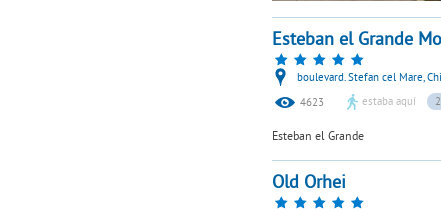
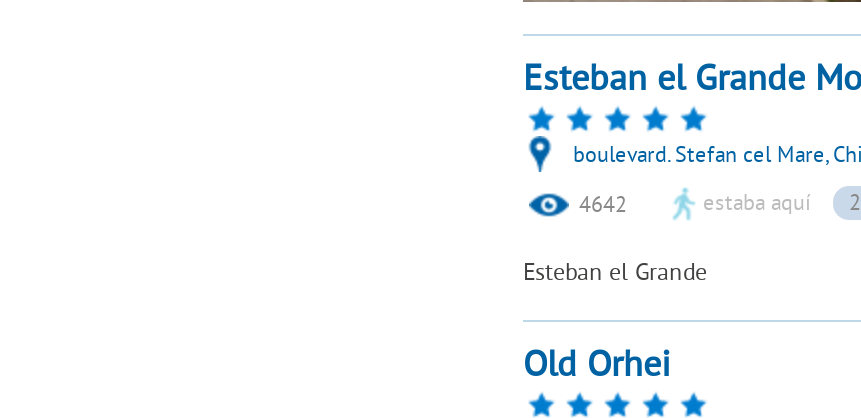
[300,96,324,110] 4623 -> [579,192,627,220] 4642

